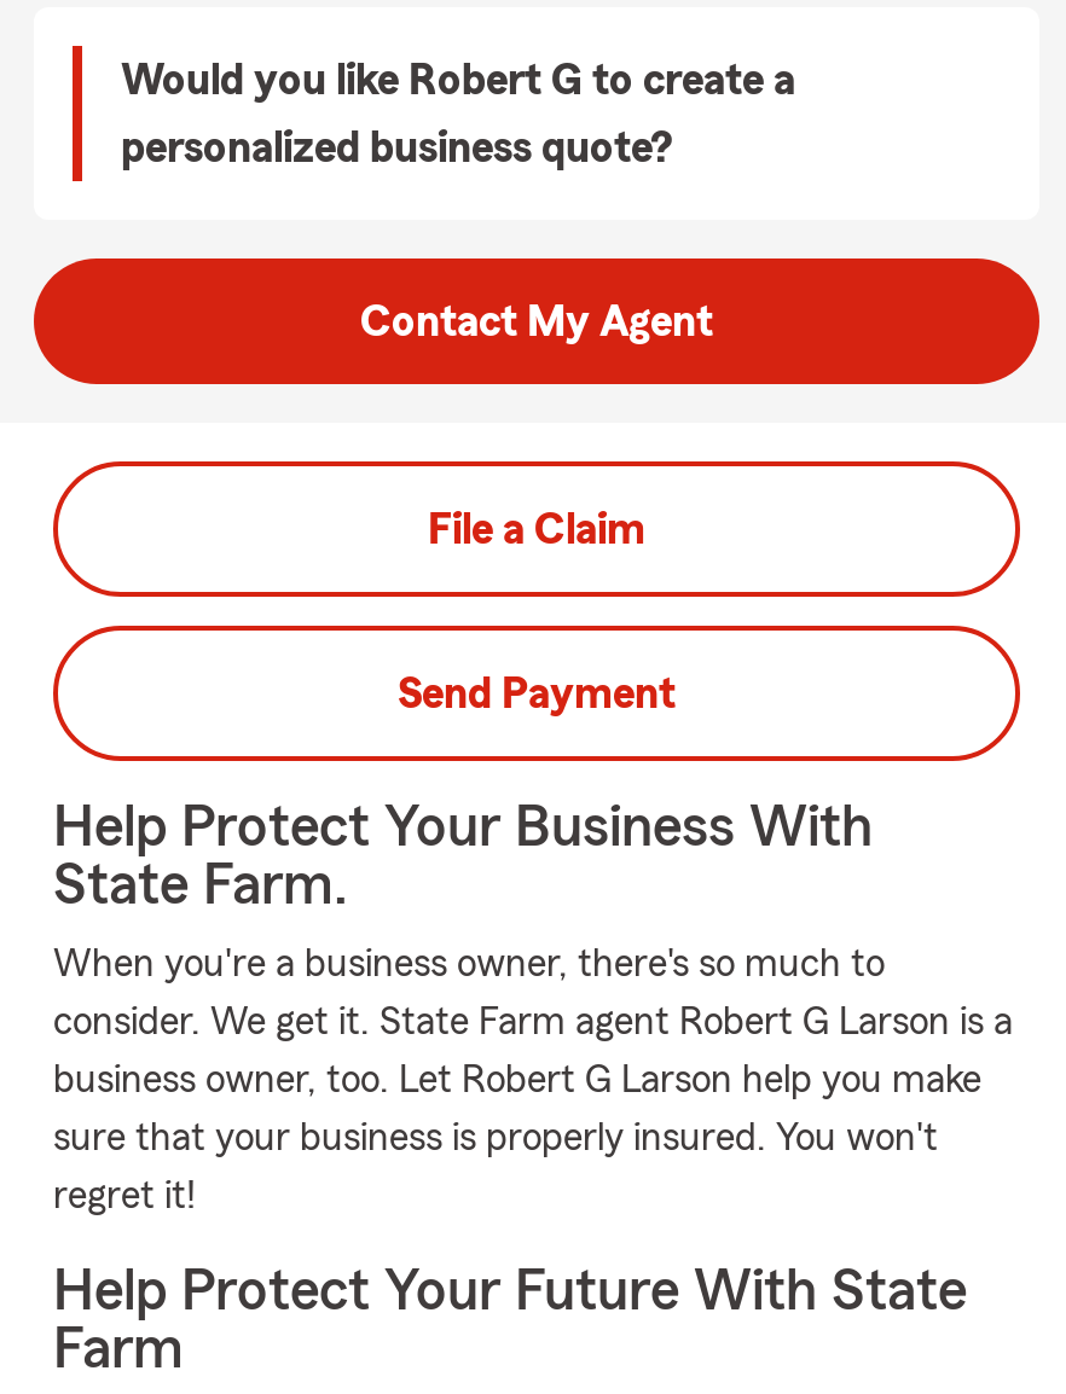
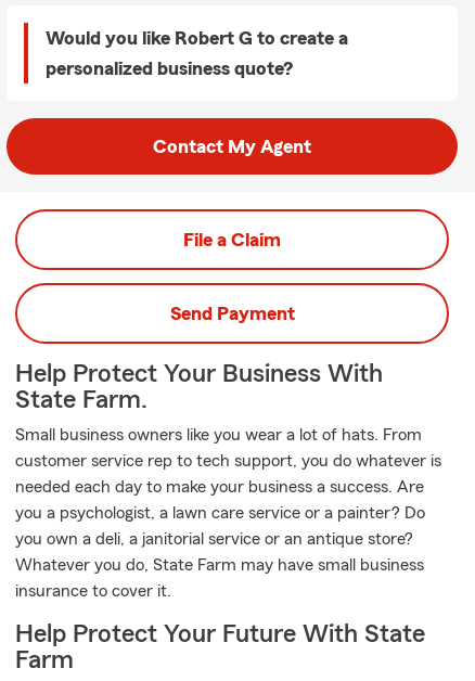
[53,945,1013,1215] When you're a business owner, there's so much to | consider. We get it. State Farm agent Robert G Larson is a | business owner, too. Let Robert G Larson help you make | sure that your business is properly insured. You won't | regret it! -> [15,426,441,600] Small business owners like you wear a lot of hats. From | customer service rep to tech support, you do whatever is | needed each day to make your business a success. Are | you a psychologist, a lawn care service or a painter? Do | you own a deli, a janitorial service or an antique store? | Whatever you do, State Farm may have small business | insurance to cover it.

